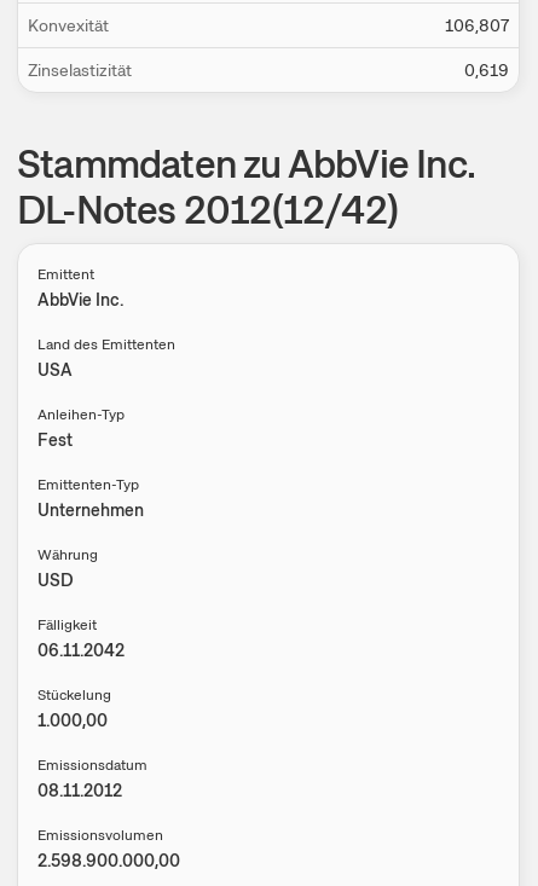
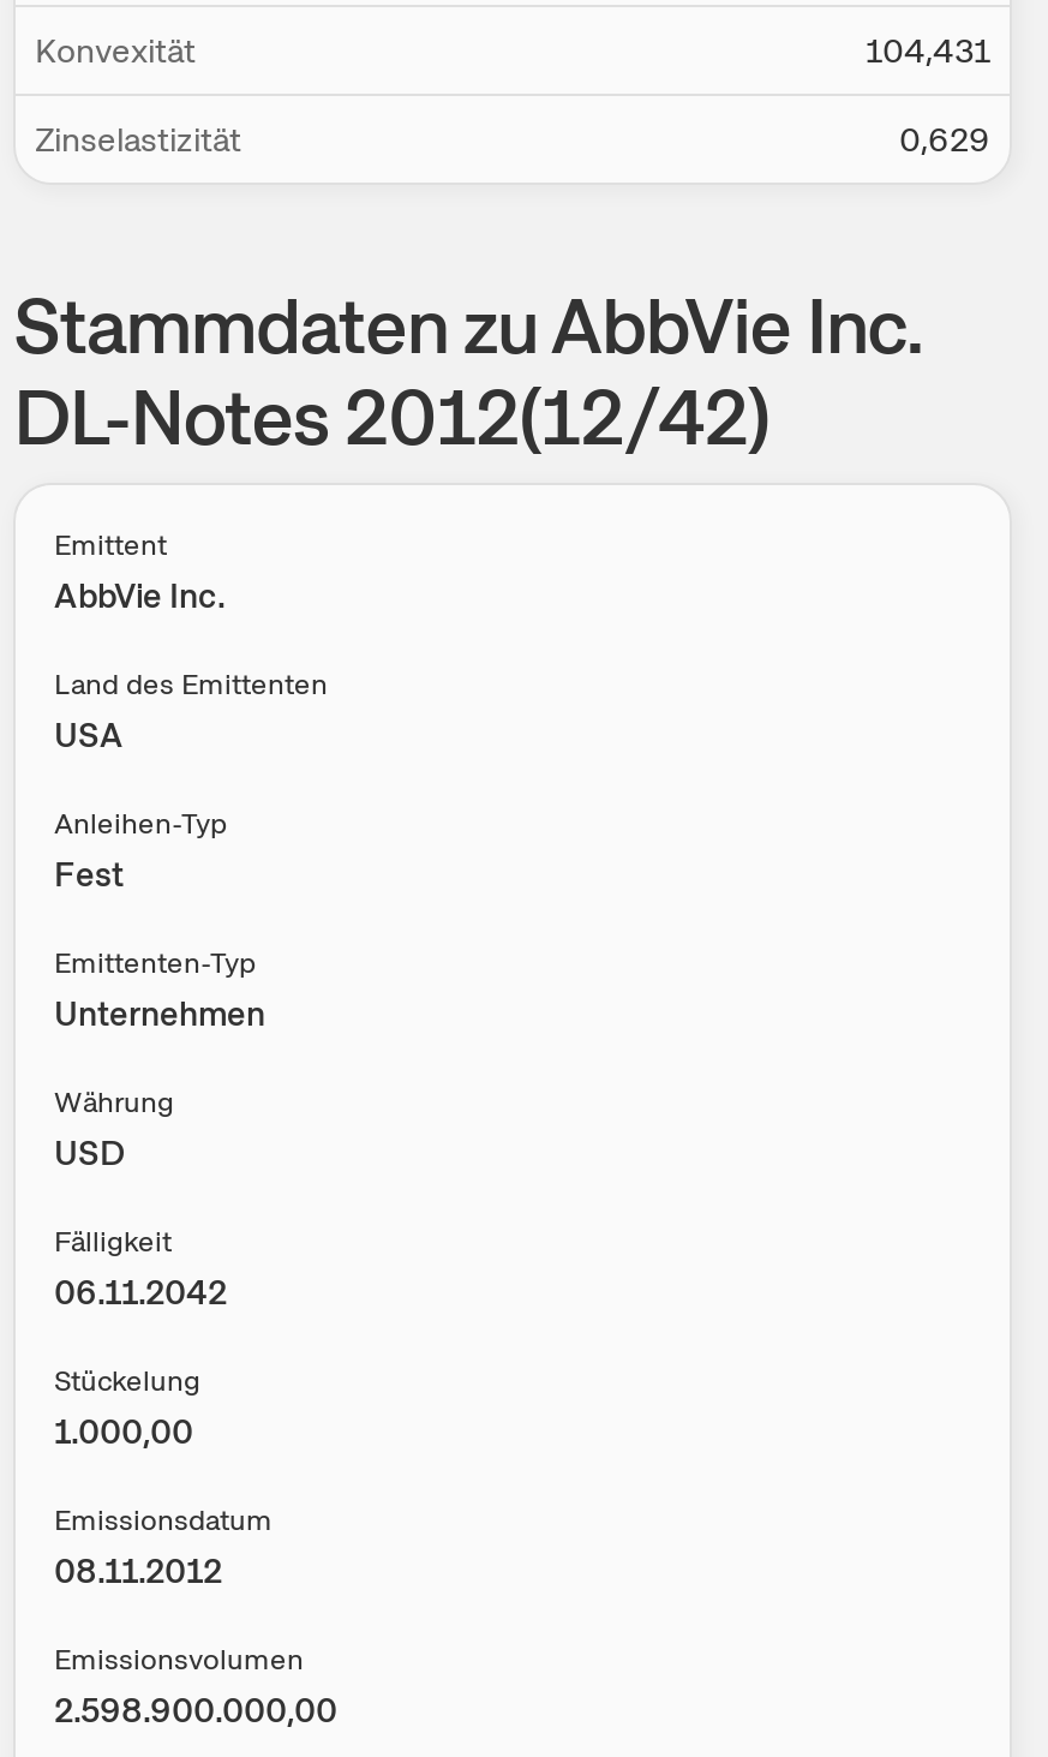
[445,15,509,37] 106,807 -> [866,29,990,73] 104,431
[464,59,509,81] 0,619 -> [899,118,990,161] 0,629

